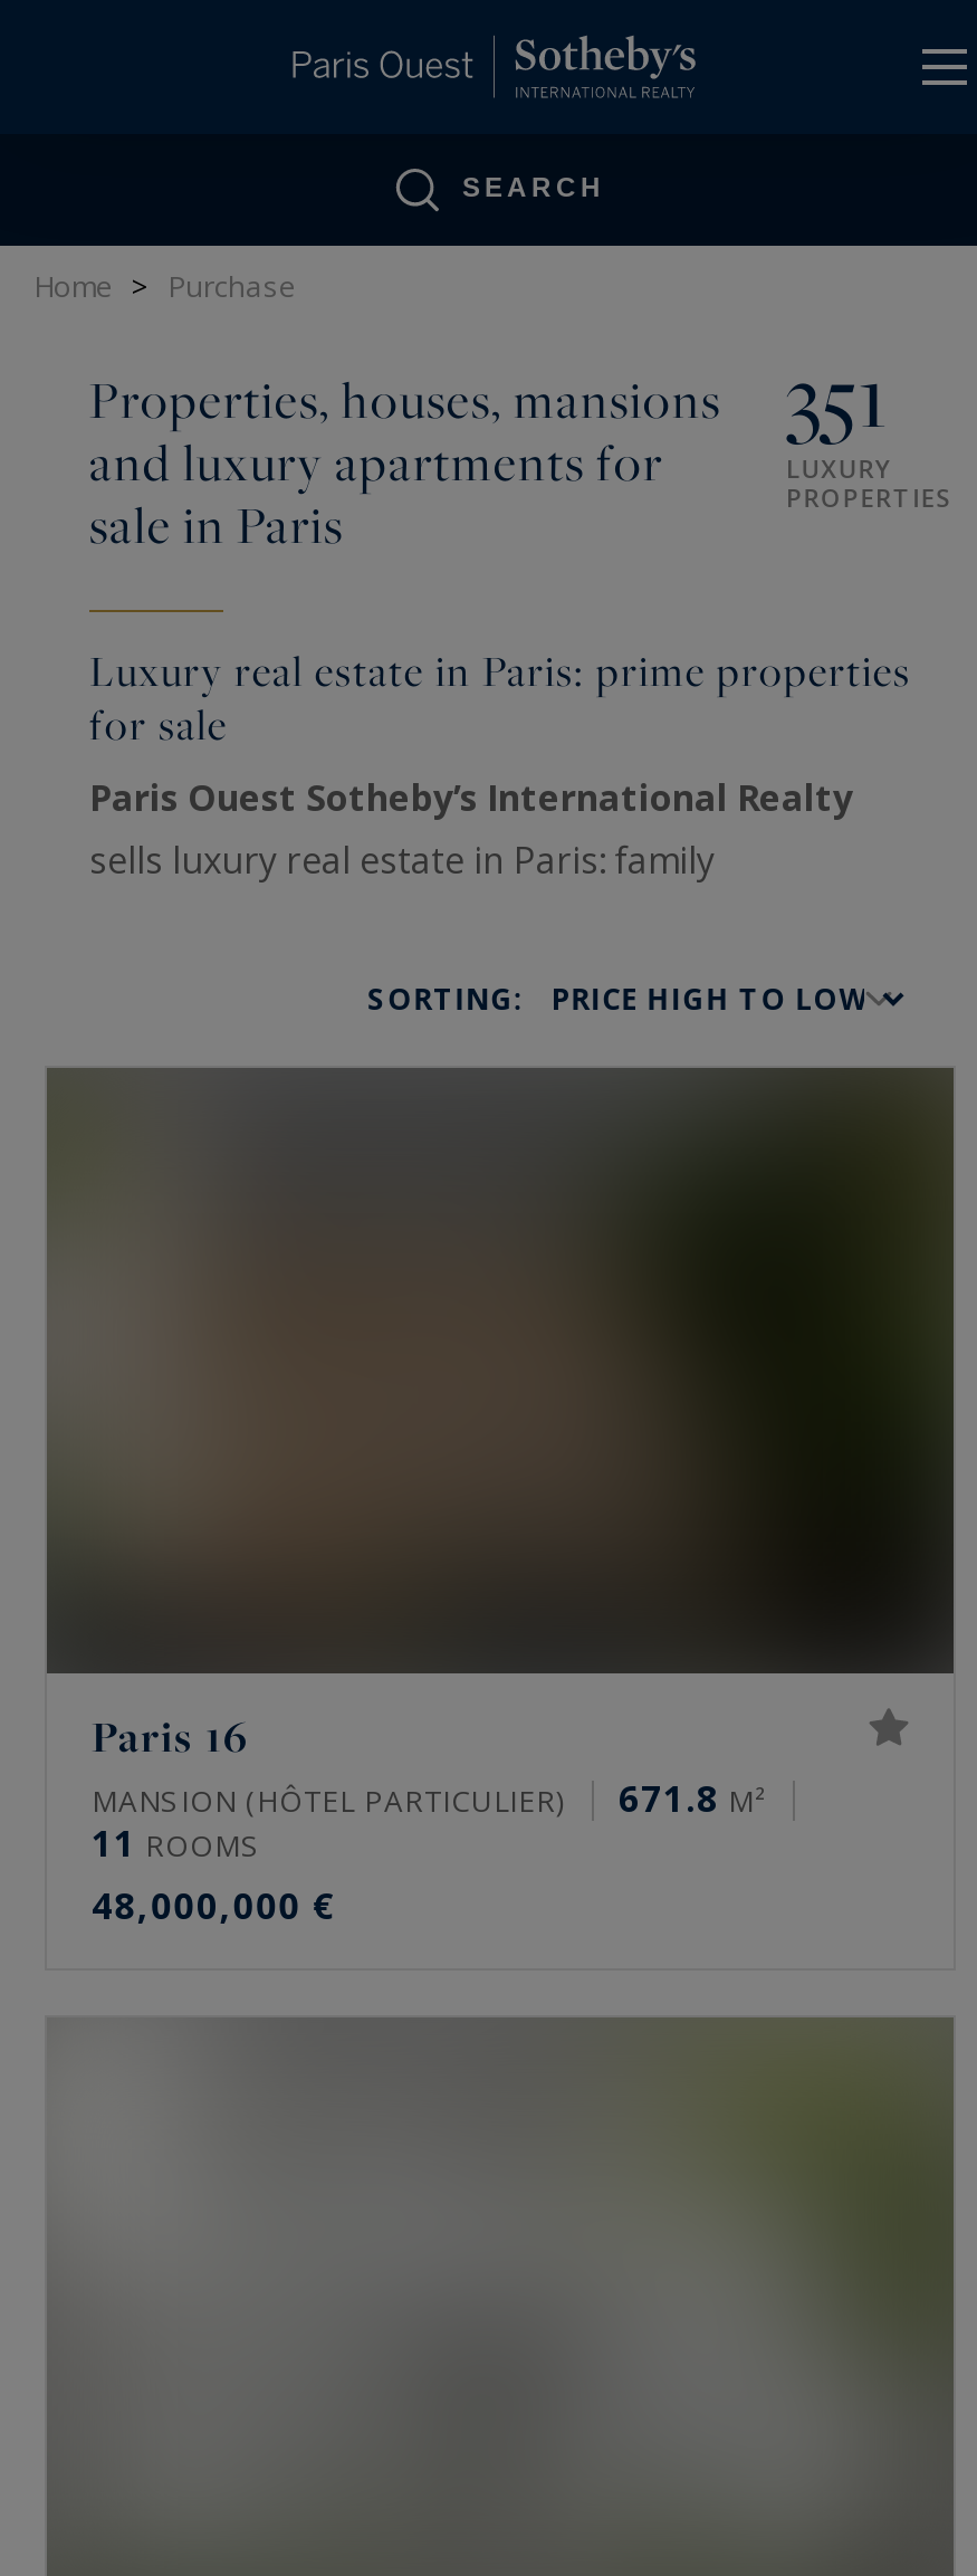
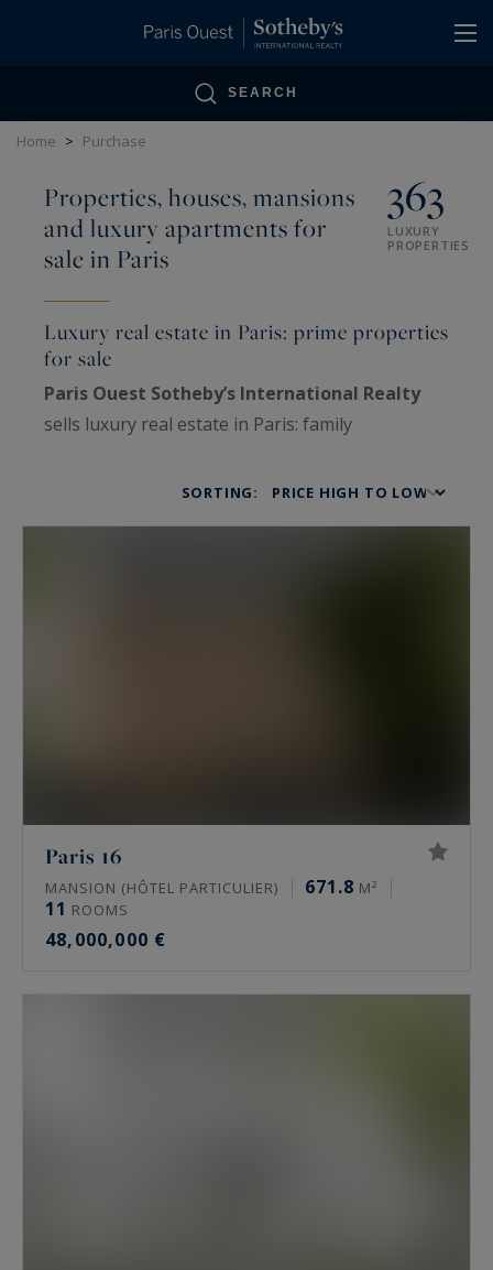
[89,340,887,451] Properties, houses, mansions 351 -> [44,167,445,222] Properties, houses, mansions 363

